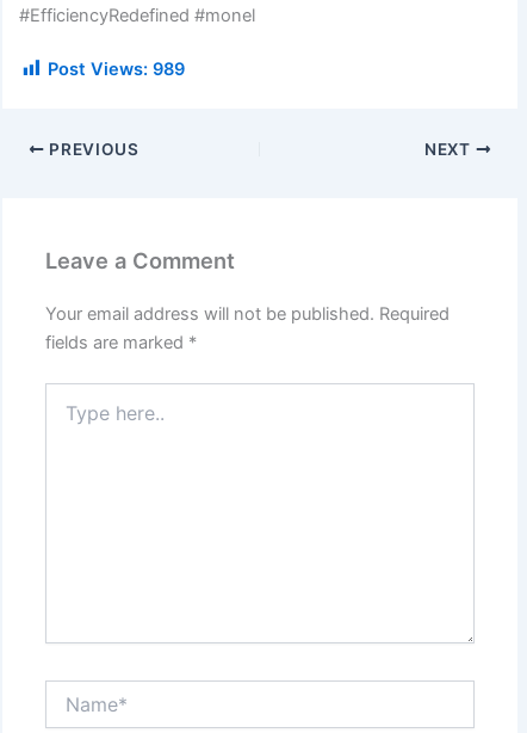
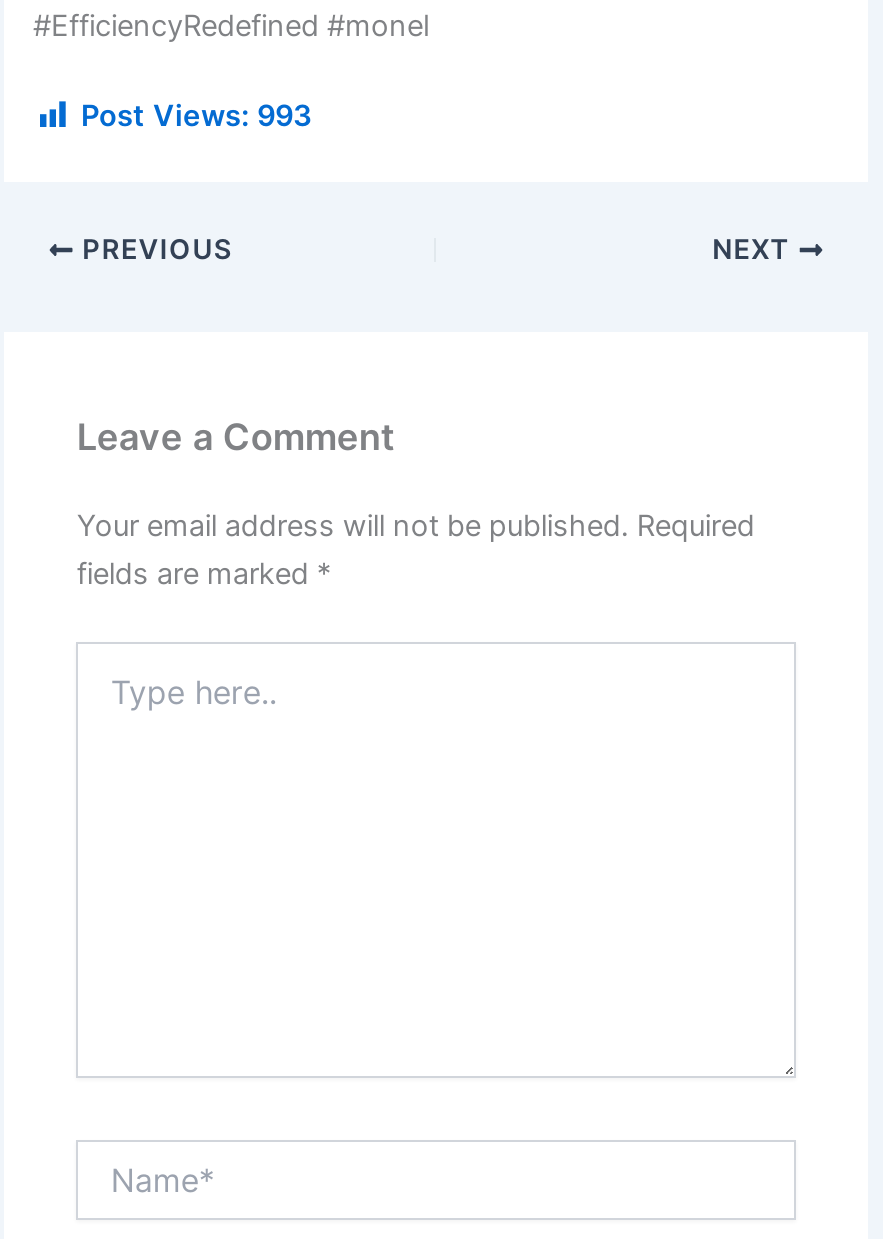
[48,59,185,80] Post Views: 989 -> [81,98,313,134] Post Views: 993

